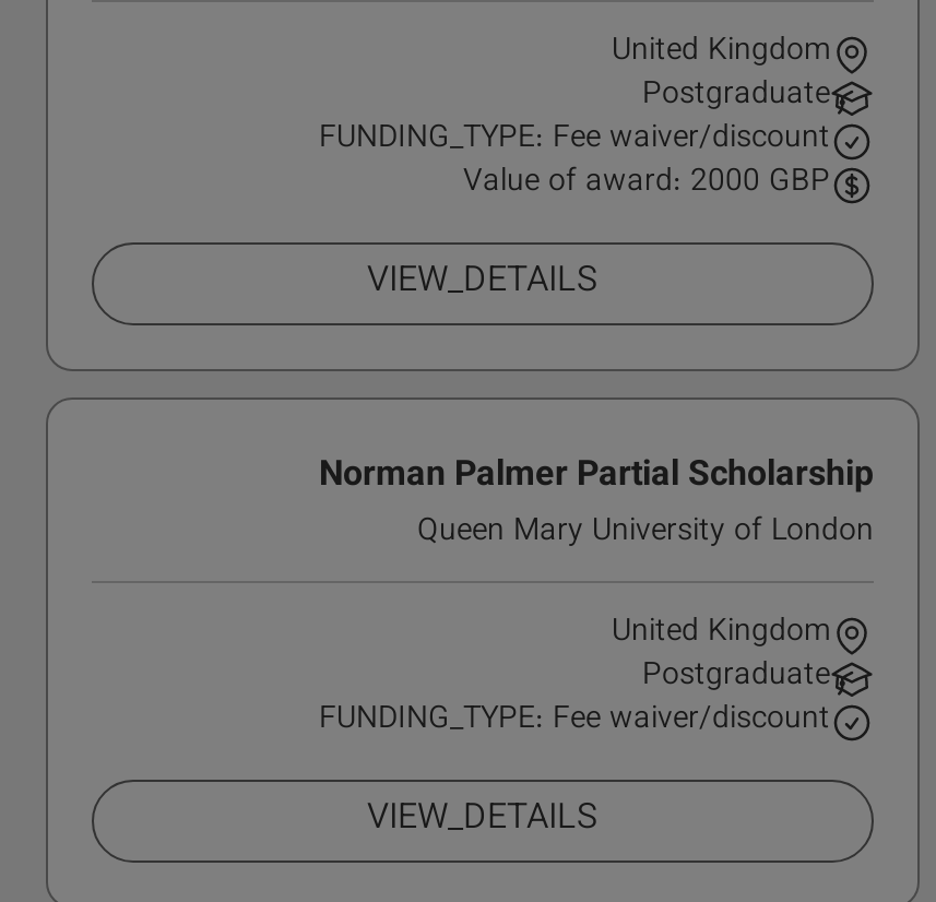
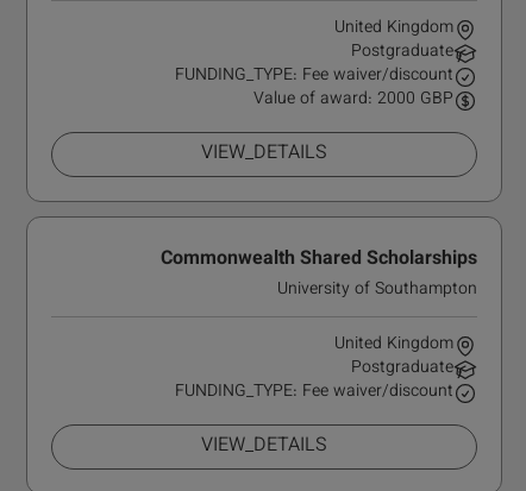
[319,450,874,557] Norman Palmer Partial Scholarship | Queen Mary University of London -> [161,245,477,303] Commonwealth Shared Scholarships | University of Southampton

